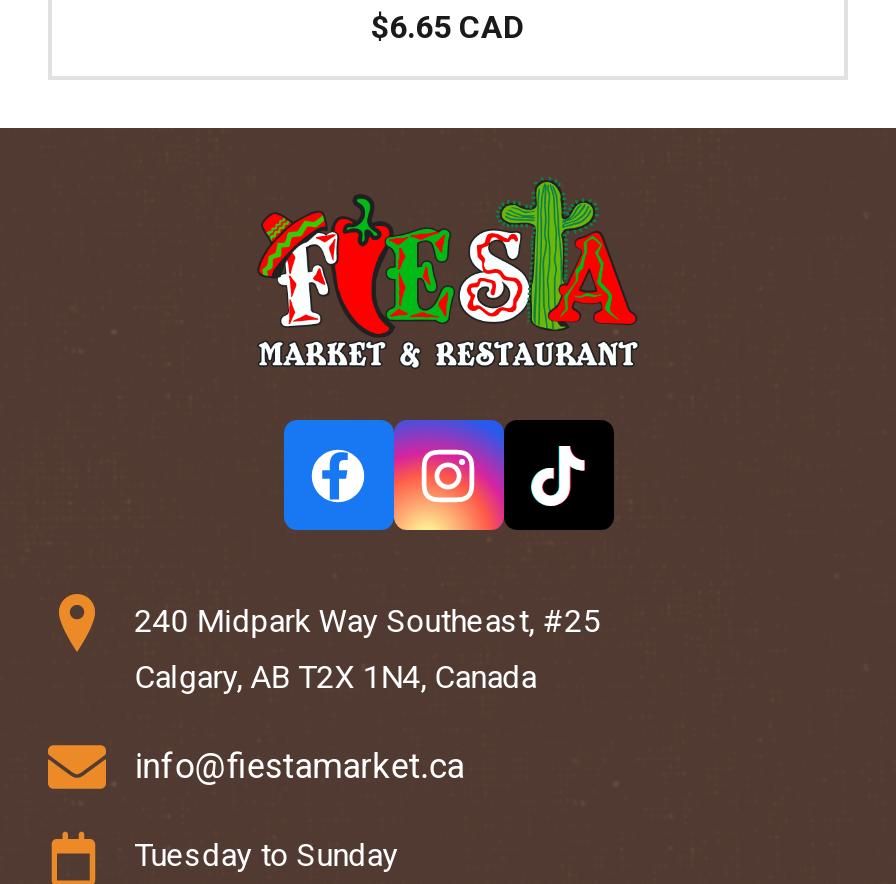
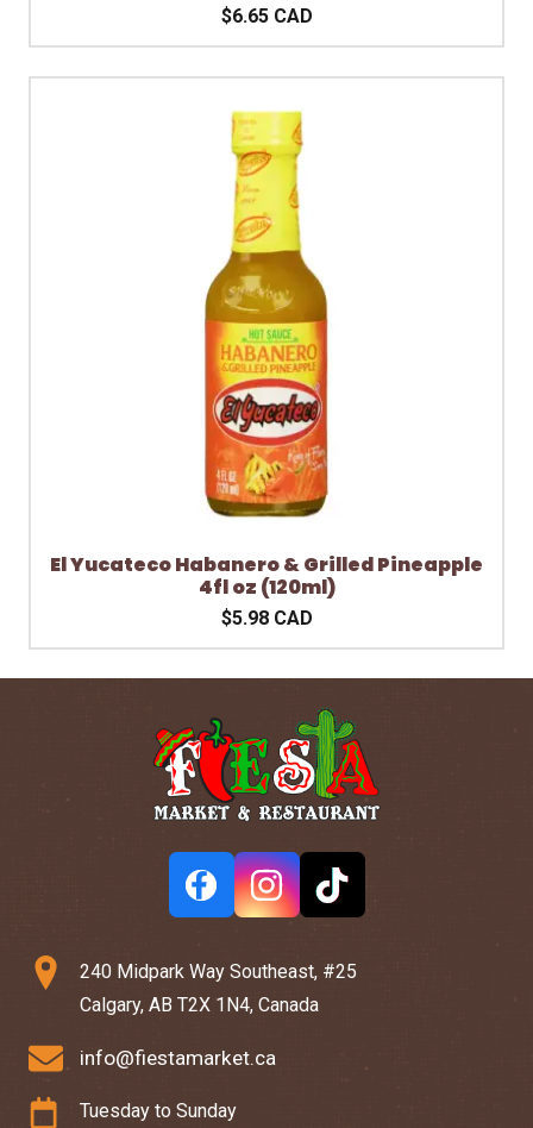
none -> [50,109,483,629] [image] | El Yucateco Habanero & Grilled Pineapple | 4fl oz (120ml) | $5.98 CAD

